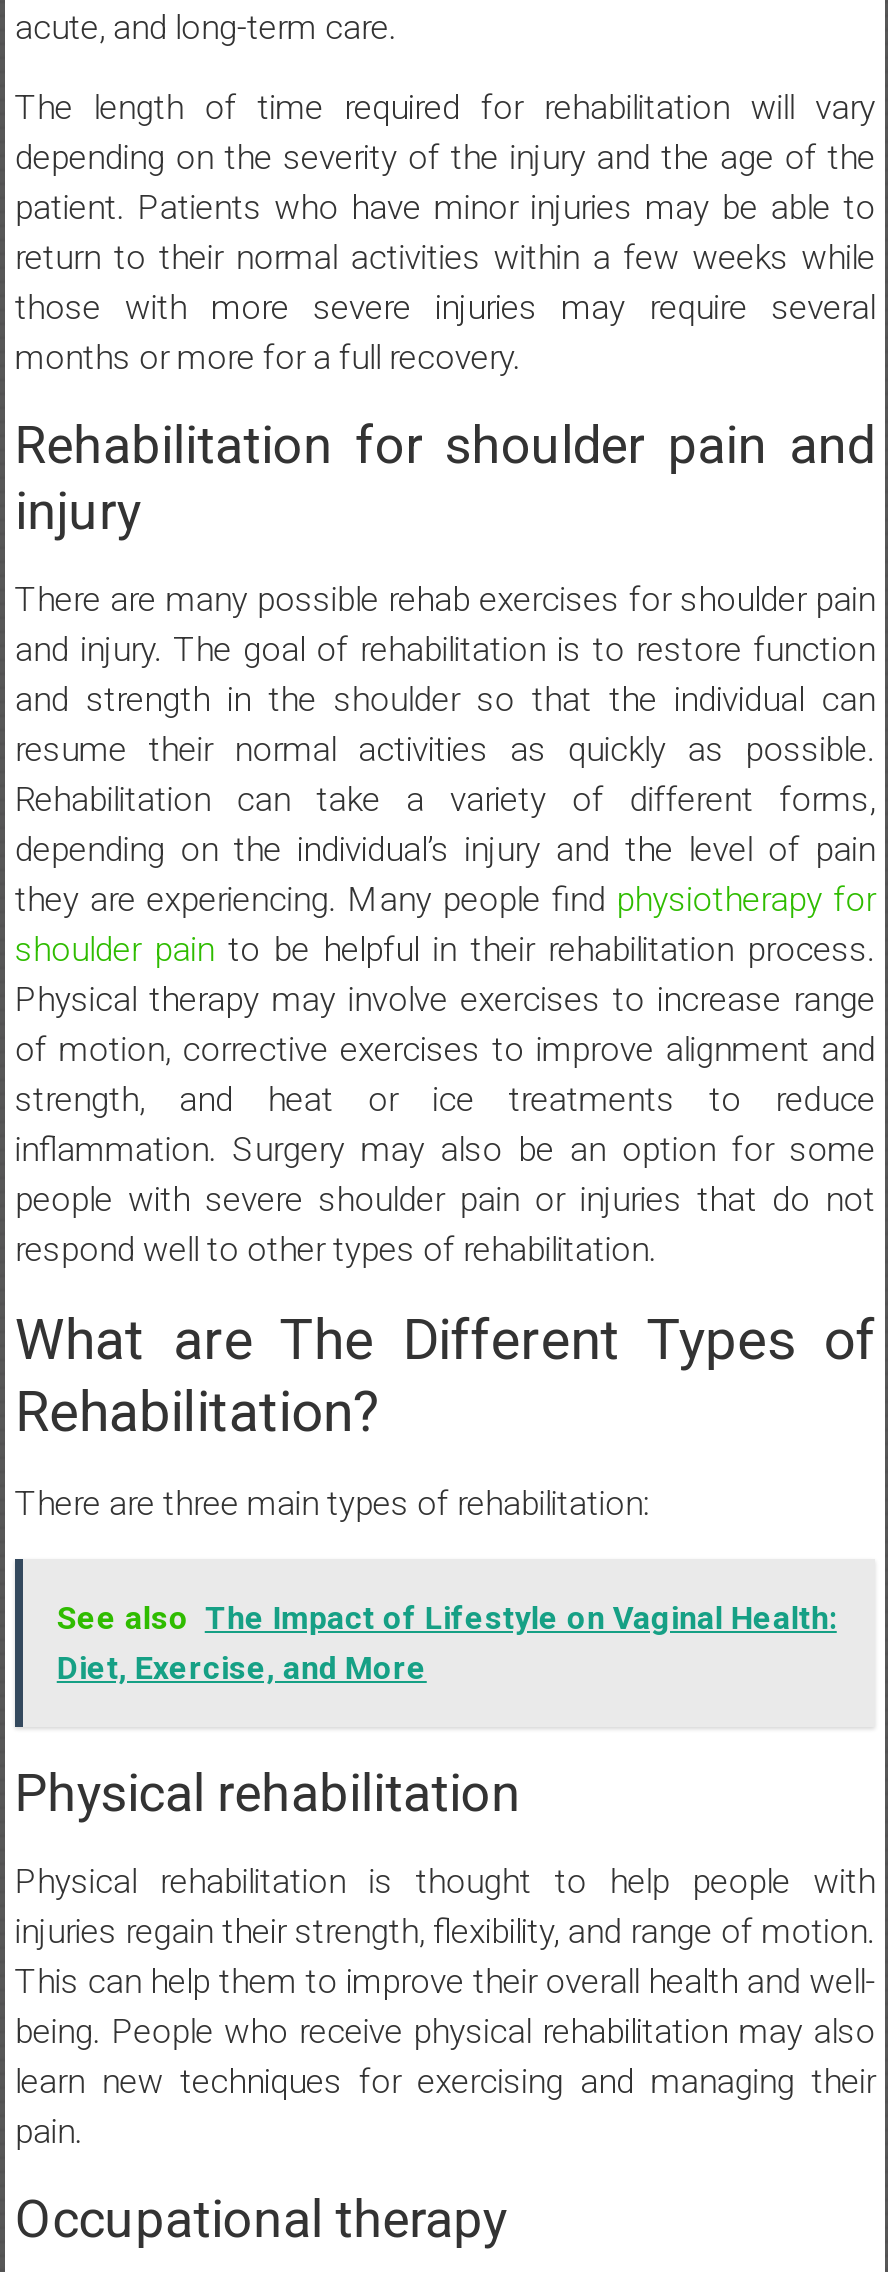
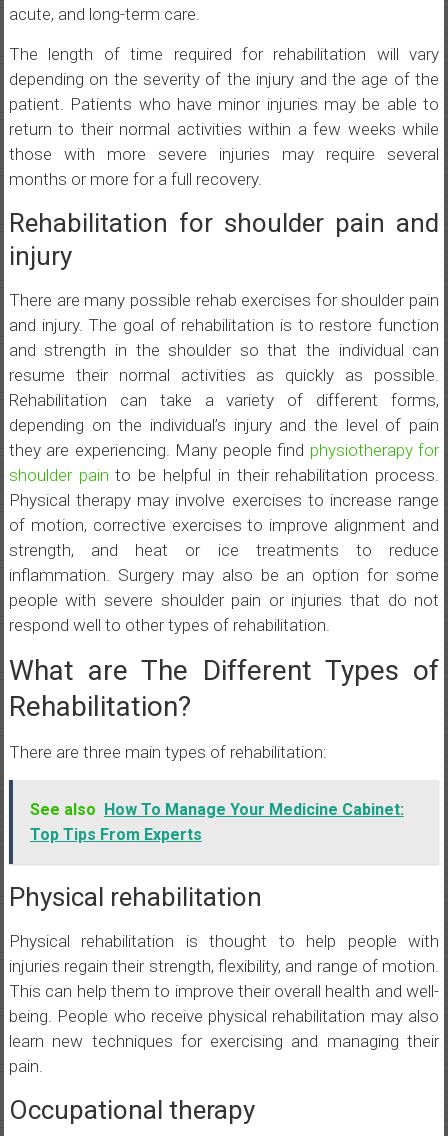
[57,1599,837,1687] See also The Impact of Lifestyle on Vaginal Health: | Diet, Exercise, and More -> [30,800,404,844] See also How To Manage Your Medicine Cabinet: | Top Tips From Experts

